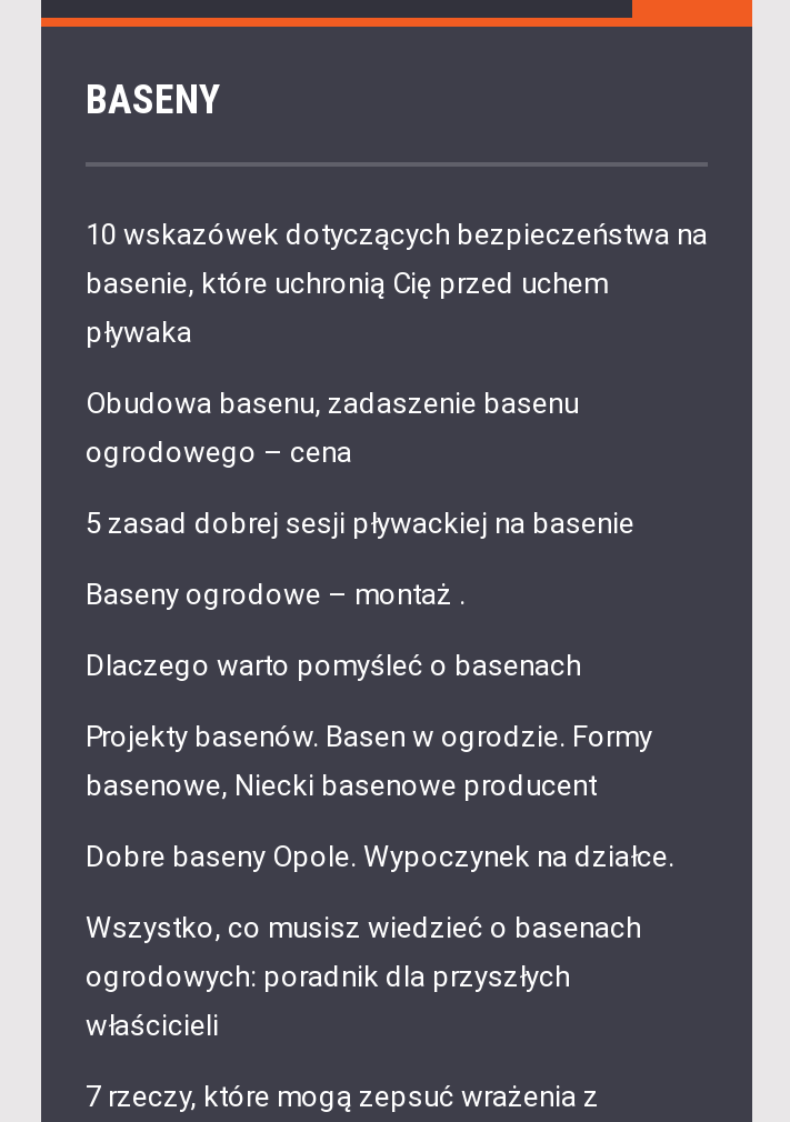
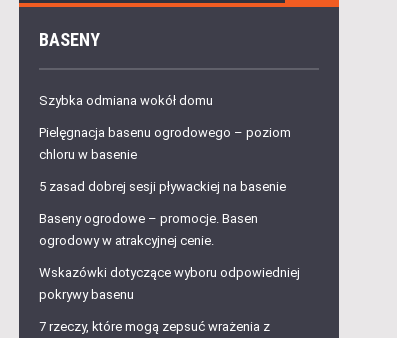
[86,218,708,469] 10 wskazówek dotyczących bezpieczeństwa na | basenie, które uchronią Cię przed uchem | pływaka | Obudowa basenu, zadaszenie basenu | ogrodowego – cena -> [39,93,291,162] Szybka odmiana wokół domu | Pielęgnacja basenu ogrodowego – poziom | chloru w basenie
[86,578,674,1043] Baseny ogrodowe – montaż . | Dlaczego warto pomyśleć o basenach | Projekty basenów. Basen w ogrodzie. Formy | basenowe, Niecki basenowe producent | Dobre baseny Opole. Wypoczynek na działce. | Wszystko, co musisz wiedzieć o basenach | ogrodowych: poradnik dla przyszłych | właścicieli -> [39,211,300,302] Baseny ogrodowe – promocje. Basen | ogrodowy w atrakcyjnej cenie. | Wskazówki dotyczące wyboru odpowiedniej | pokrywy basenu

